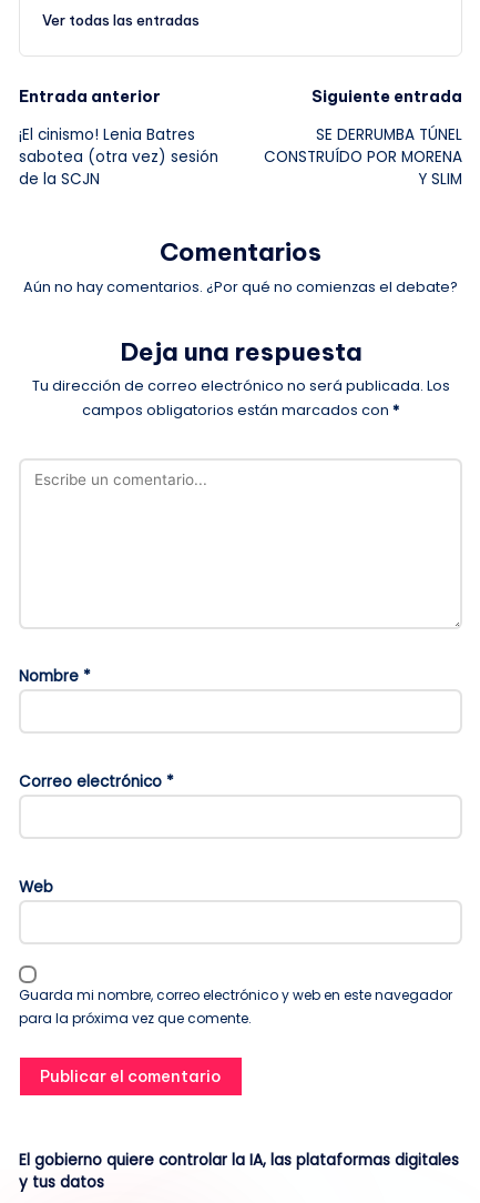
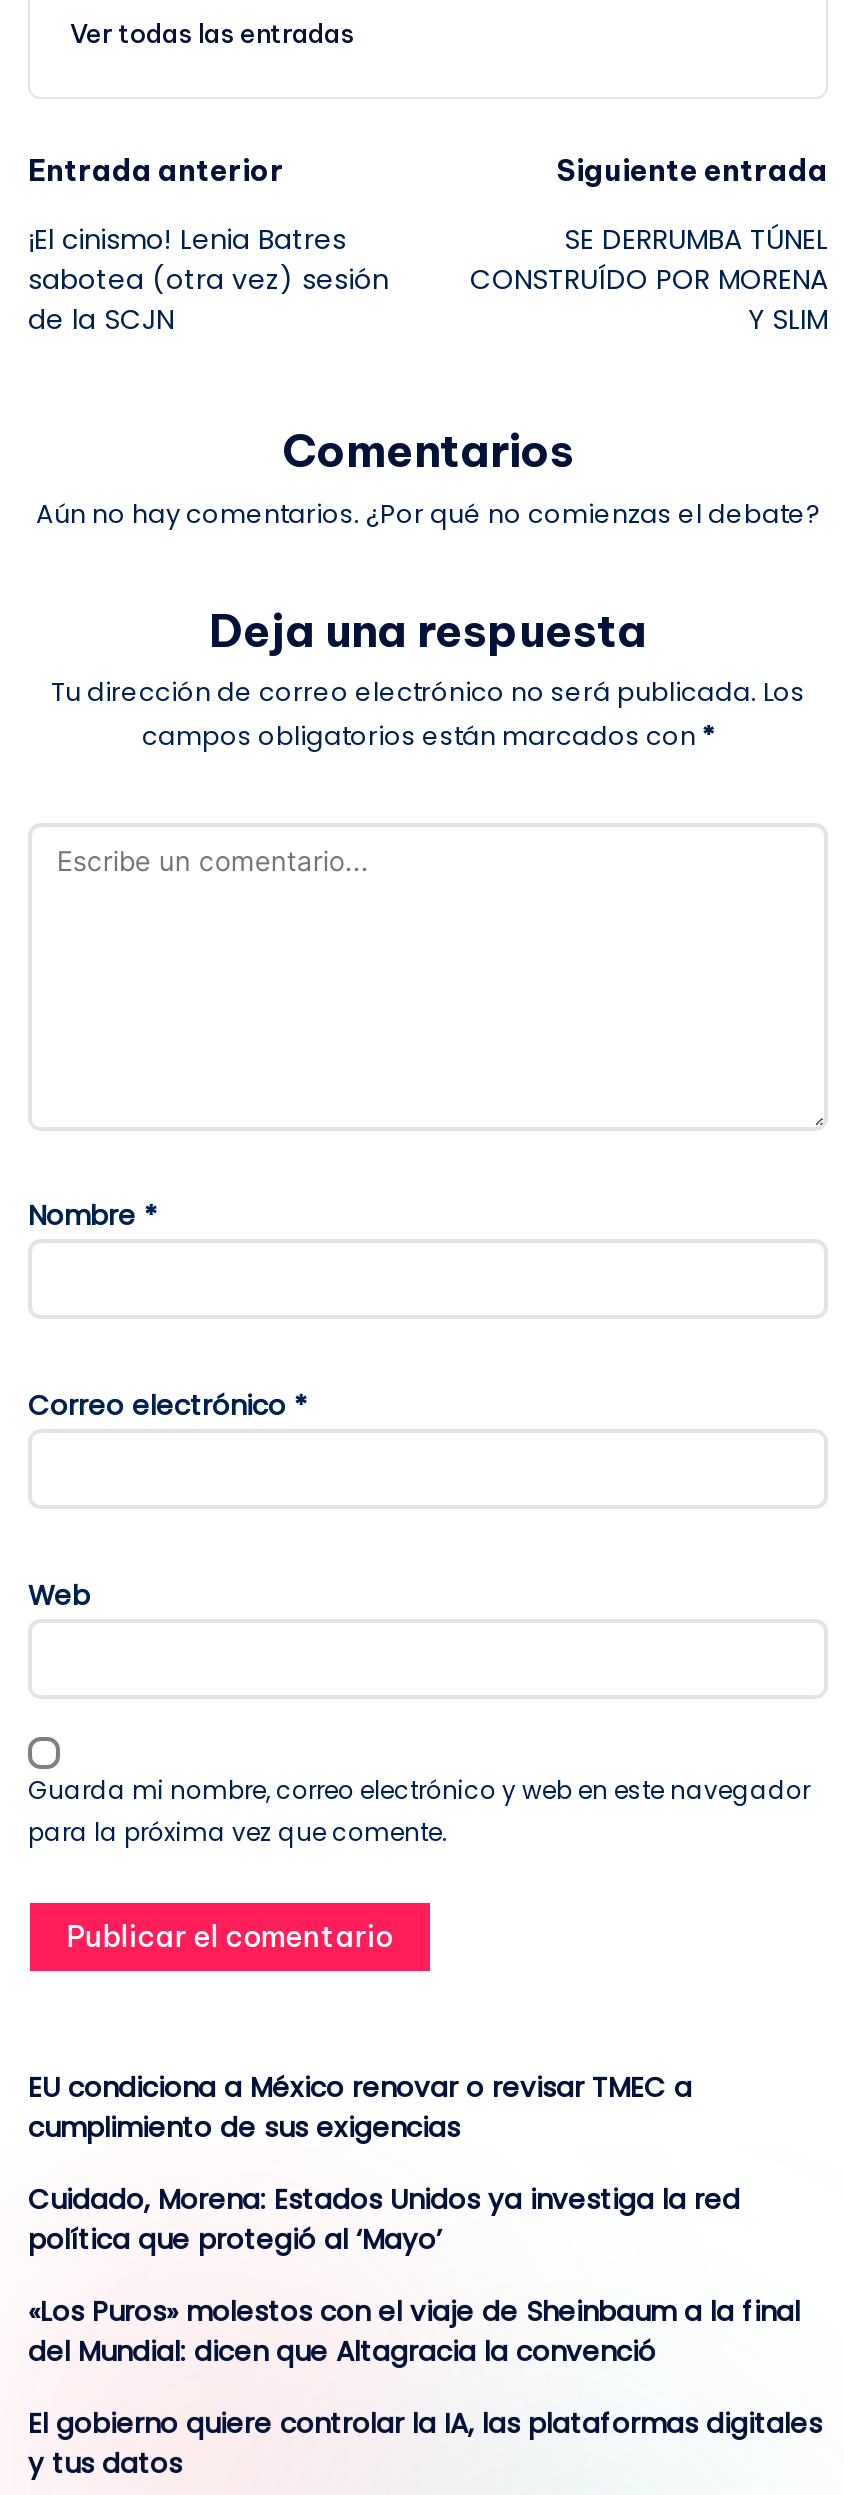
none -> [28,2069,800,2371] EU condiciona a México renovar o revisar TMEC a | cumplimiento de sus exigencias | Cuidado, Morena: Estados Unidos ya investiga la red | política que protegió al ‘Mayo’ | «Los Puros» molestos con el viaje de Sheinbaum a la final | del Mundial: dicen que Altagracia la convenció

